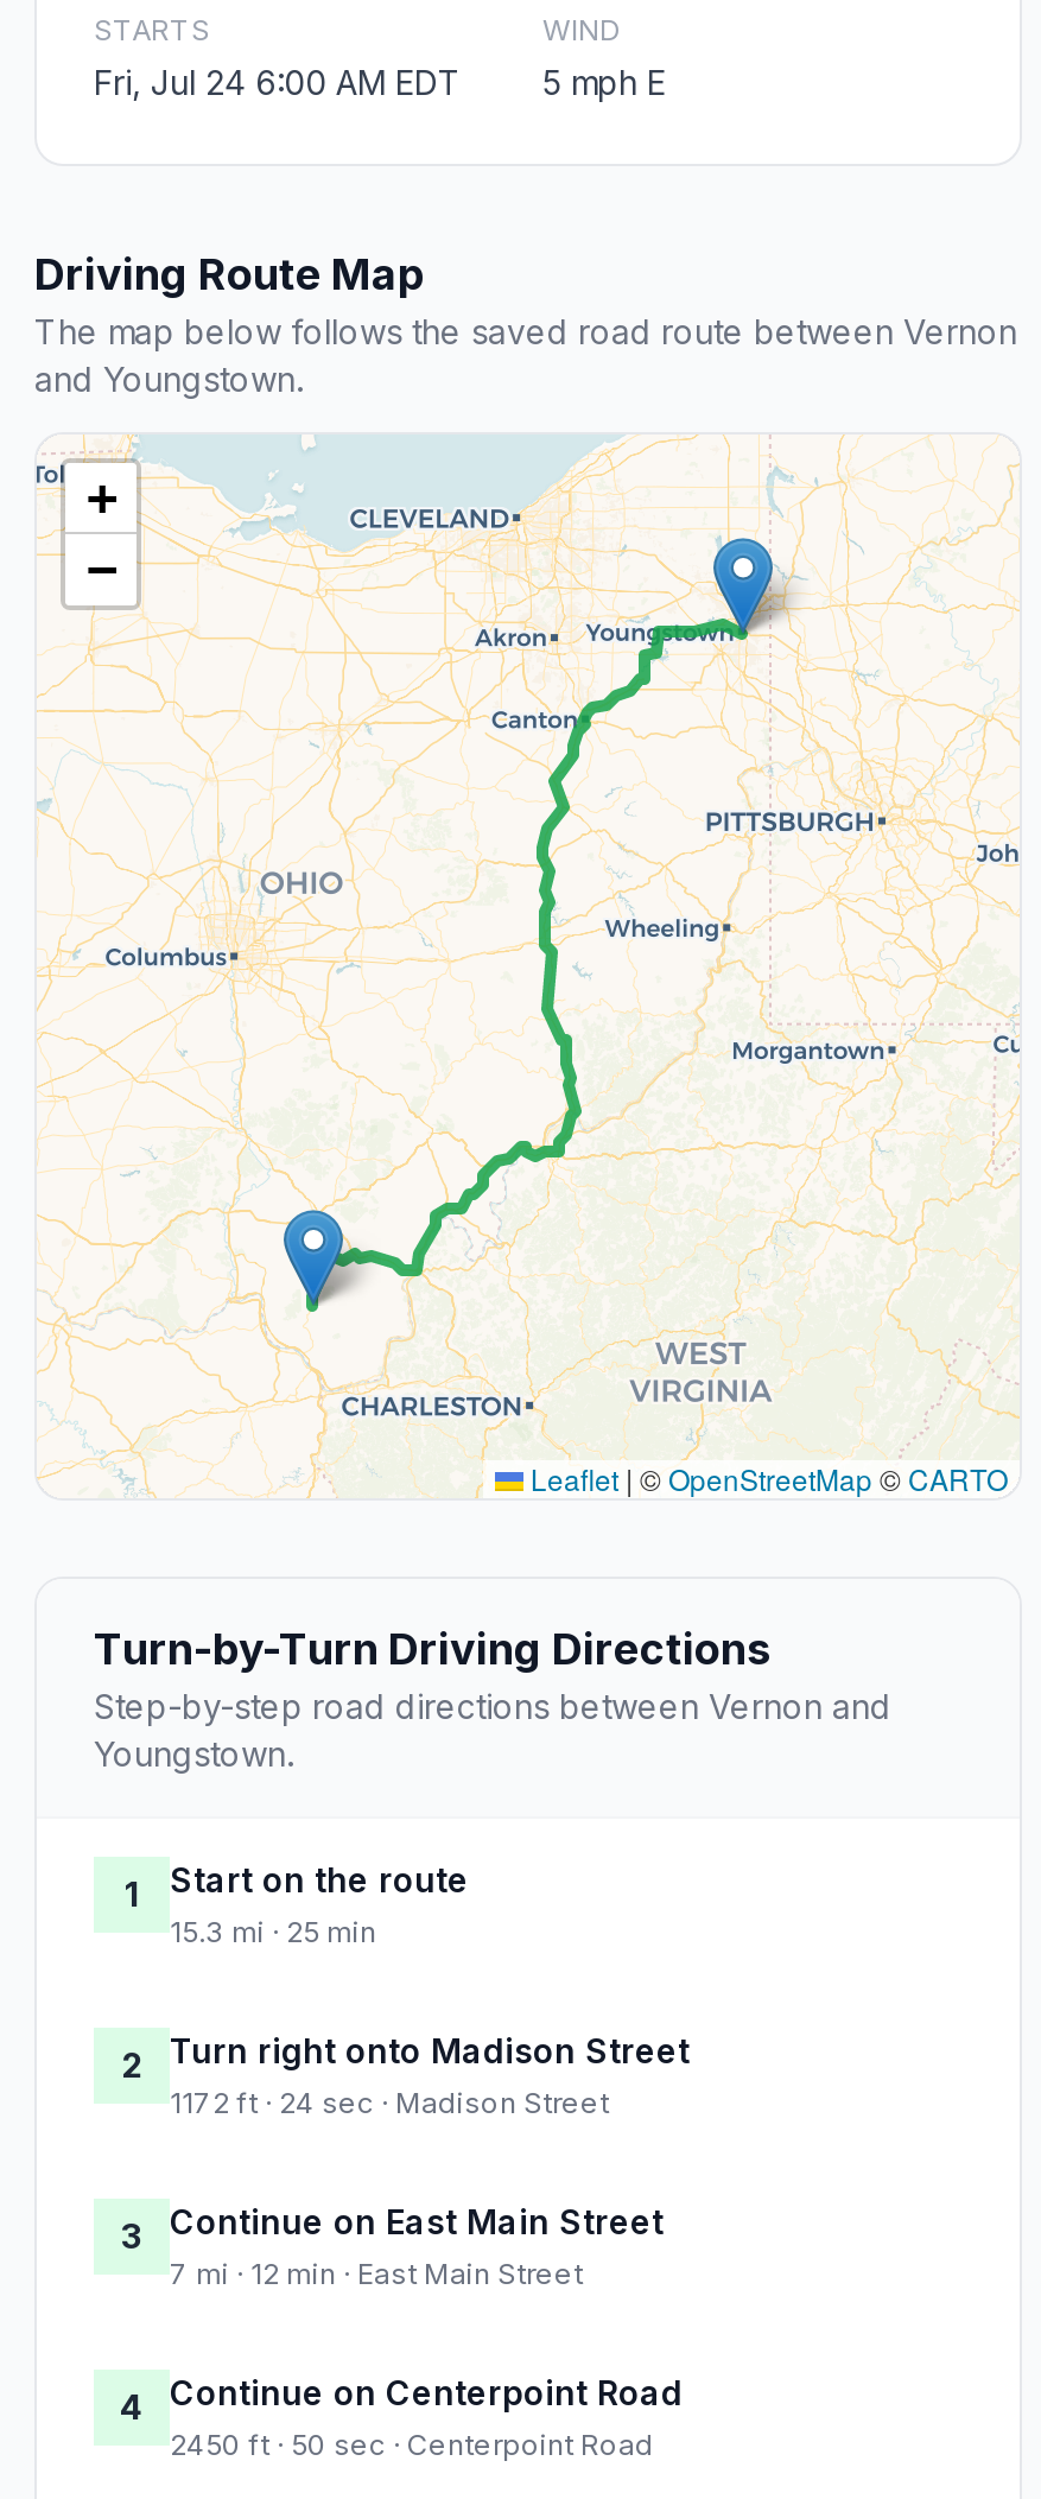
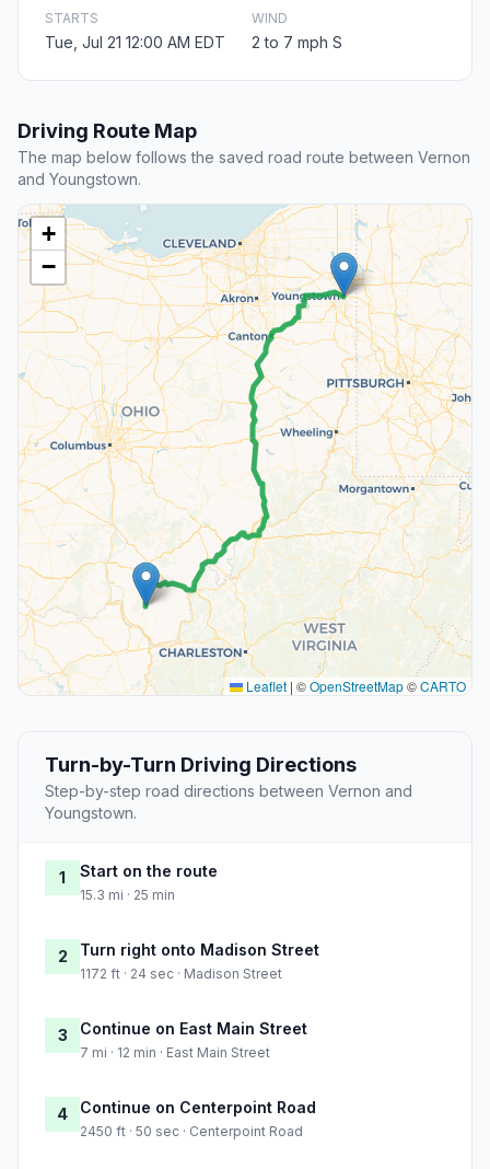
[94,62,462,103] Fri, Jul 24 6:00 AM EDT -> [45,33,225,52] Tue, Jul 21 12:00 AM EDT
[542,62,666,103] 5 mph E -> [252,33,342,52] 2 to 7 mph S

